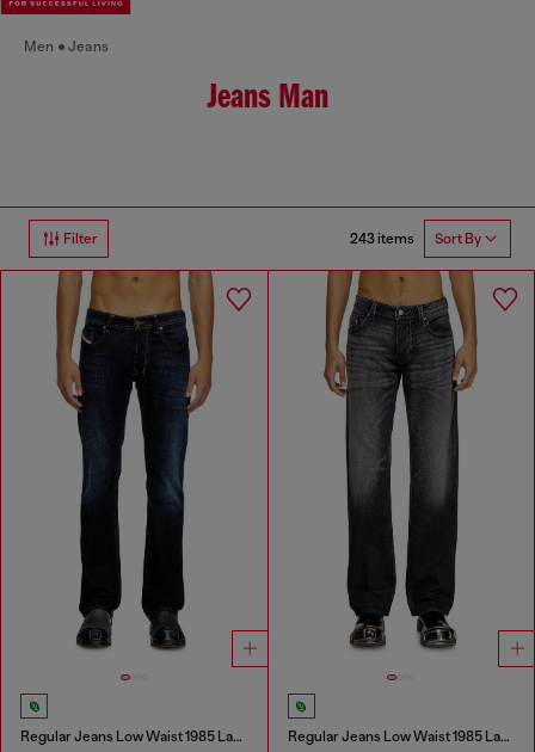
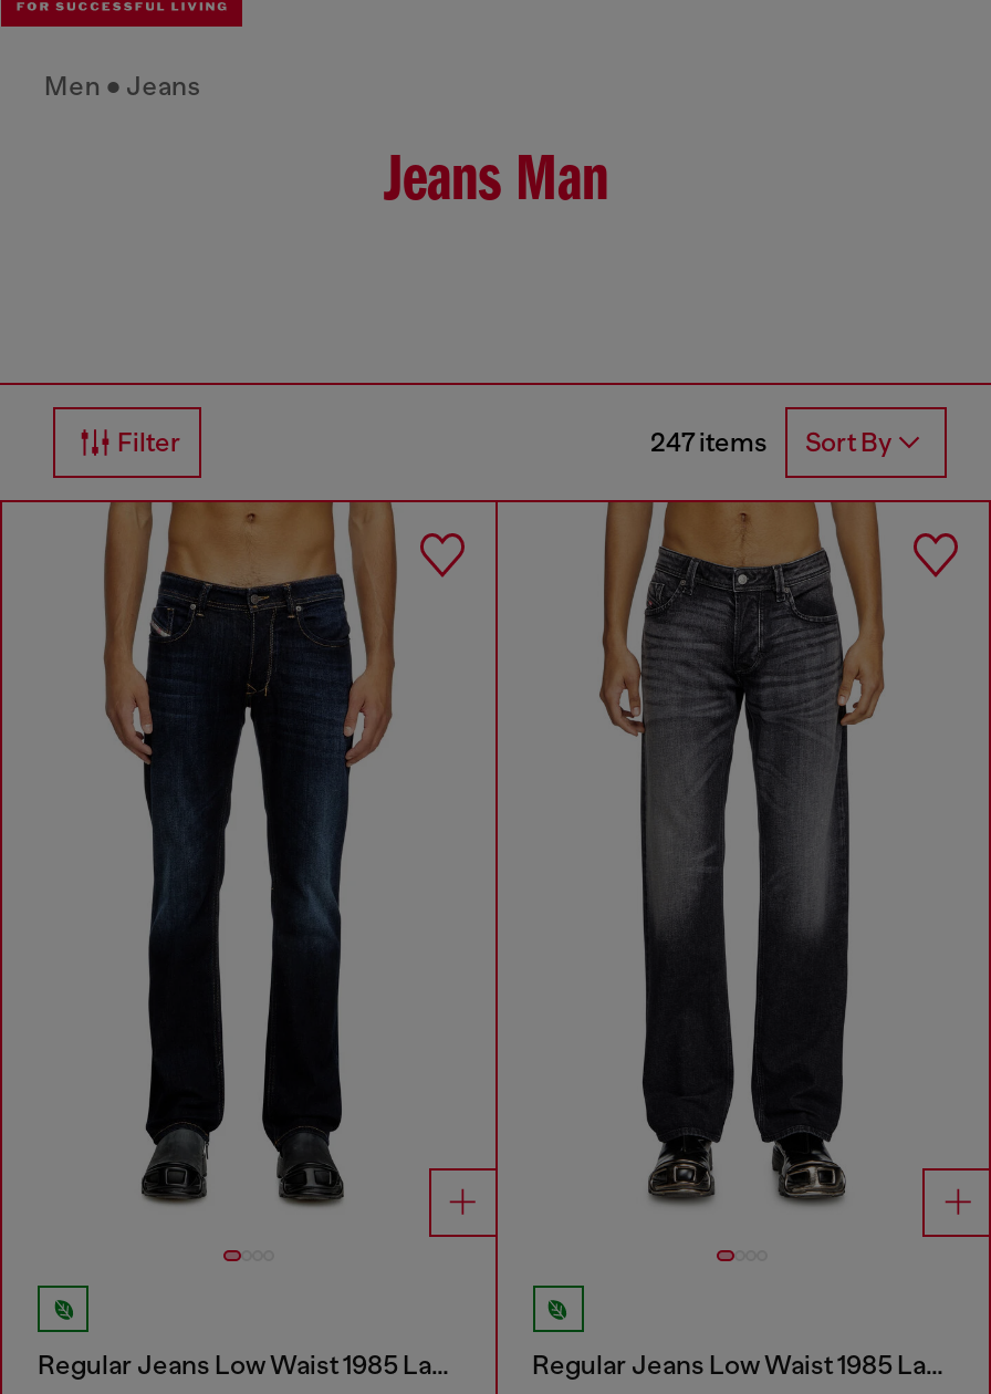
[350,230,481,248] 243 items Sort By -> [650,427,891,459] 247 items Sort By

